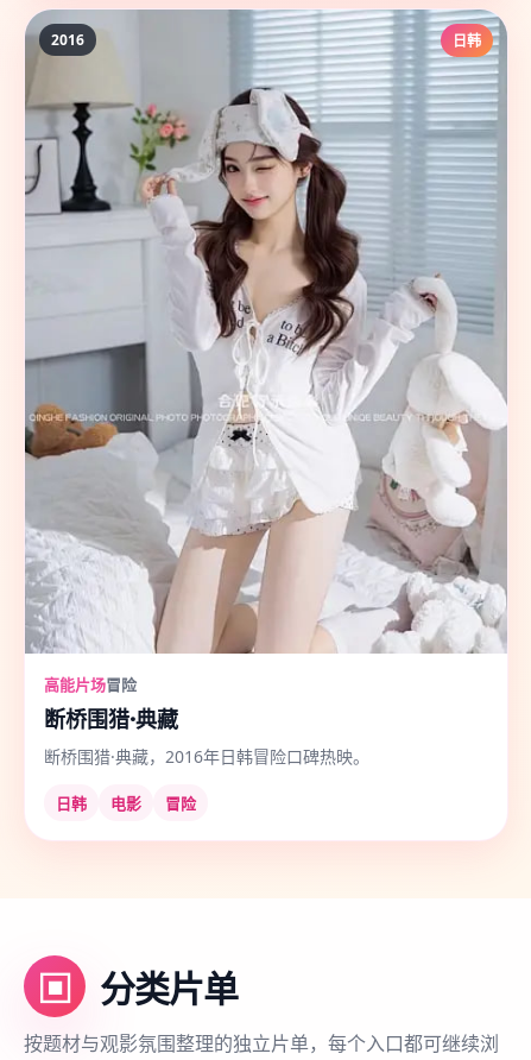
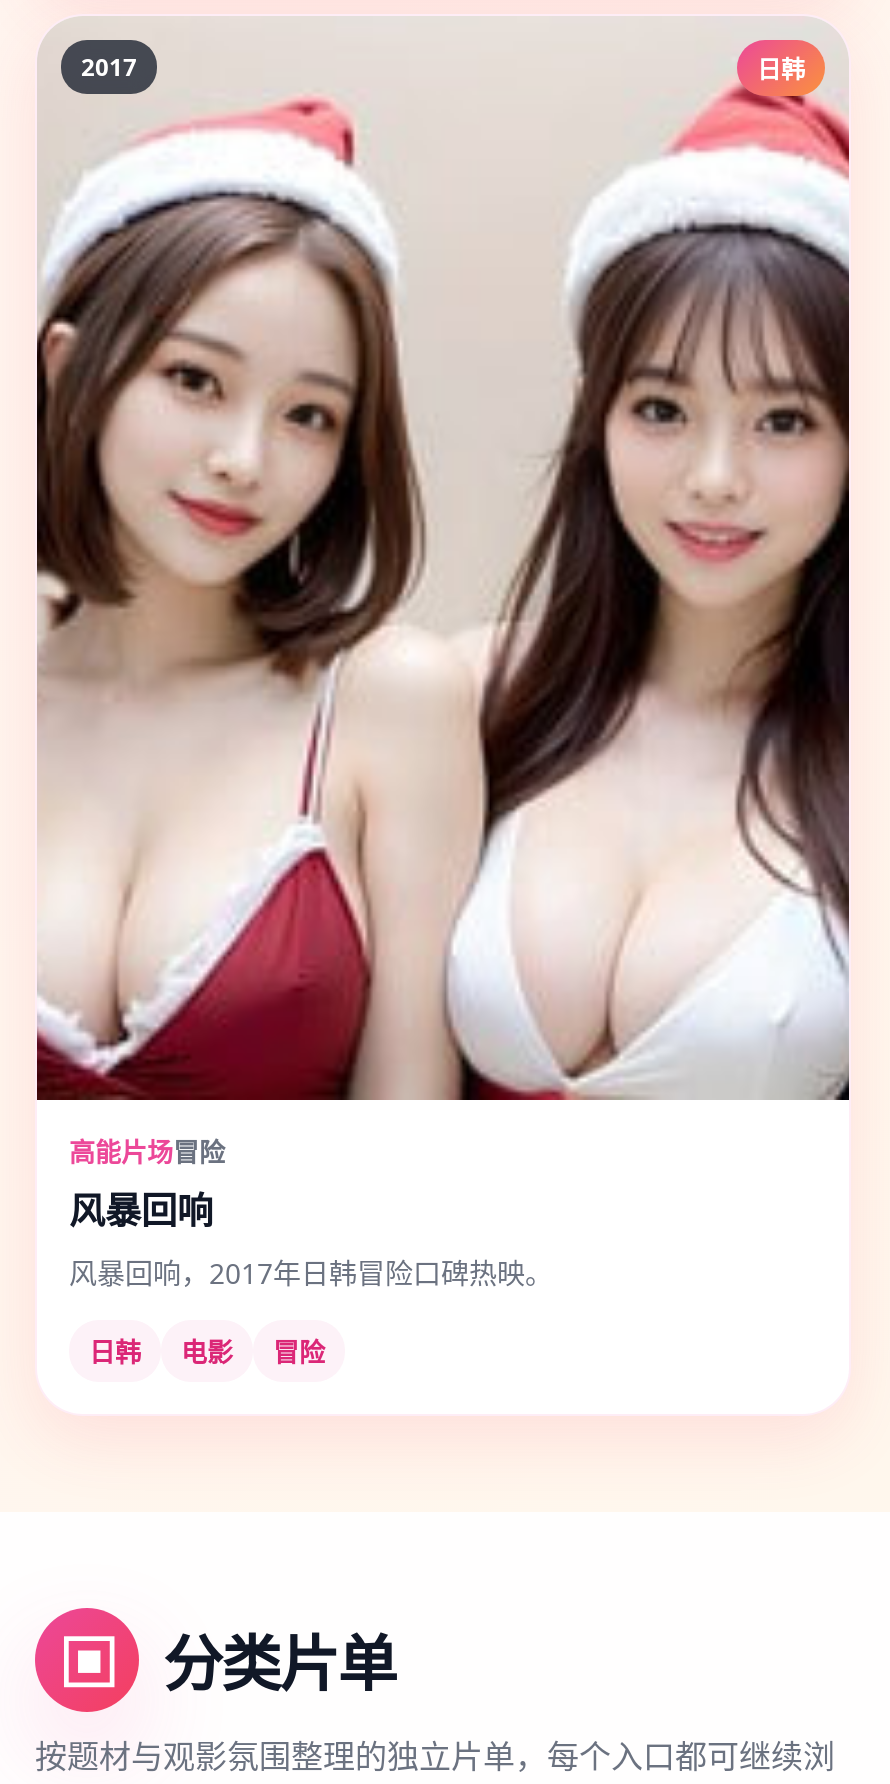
[24,10,507,654] [image] | 2016 -> [35,18,851,1102] [image] | 2017
[44,704,369,767] 断桥围猎·典藏 | 断桥围猎·典藏，2016年日韩冒险口碑热映。 -> [69,1185,553,1291] 风暴回响 | 风暴回响，2017年日韩冒险口碑热映。

